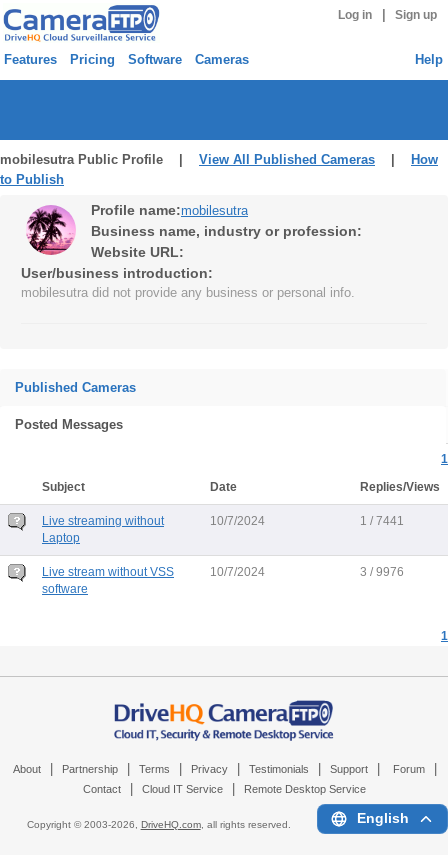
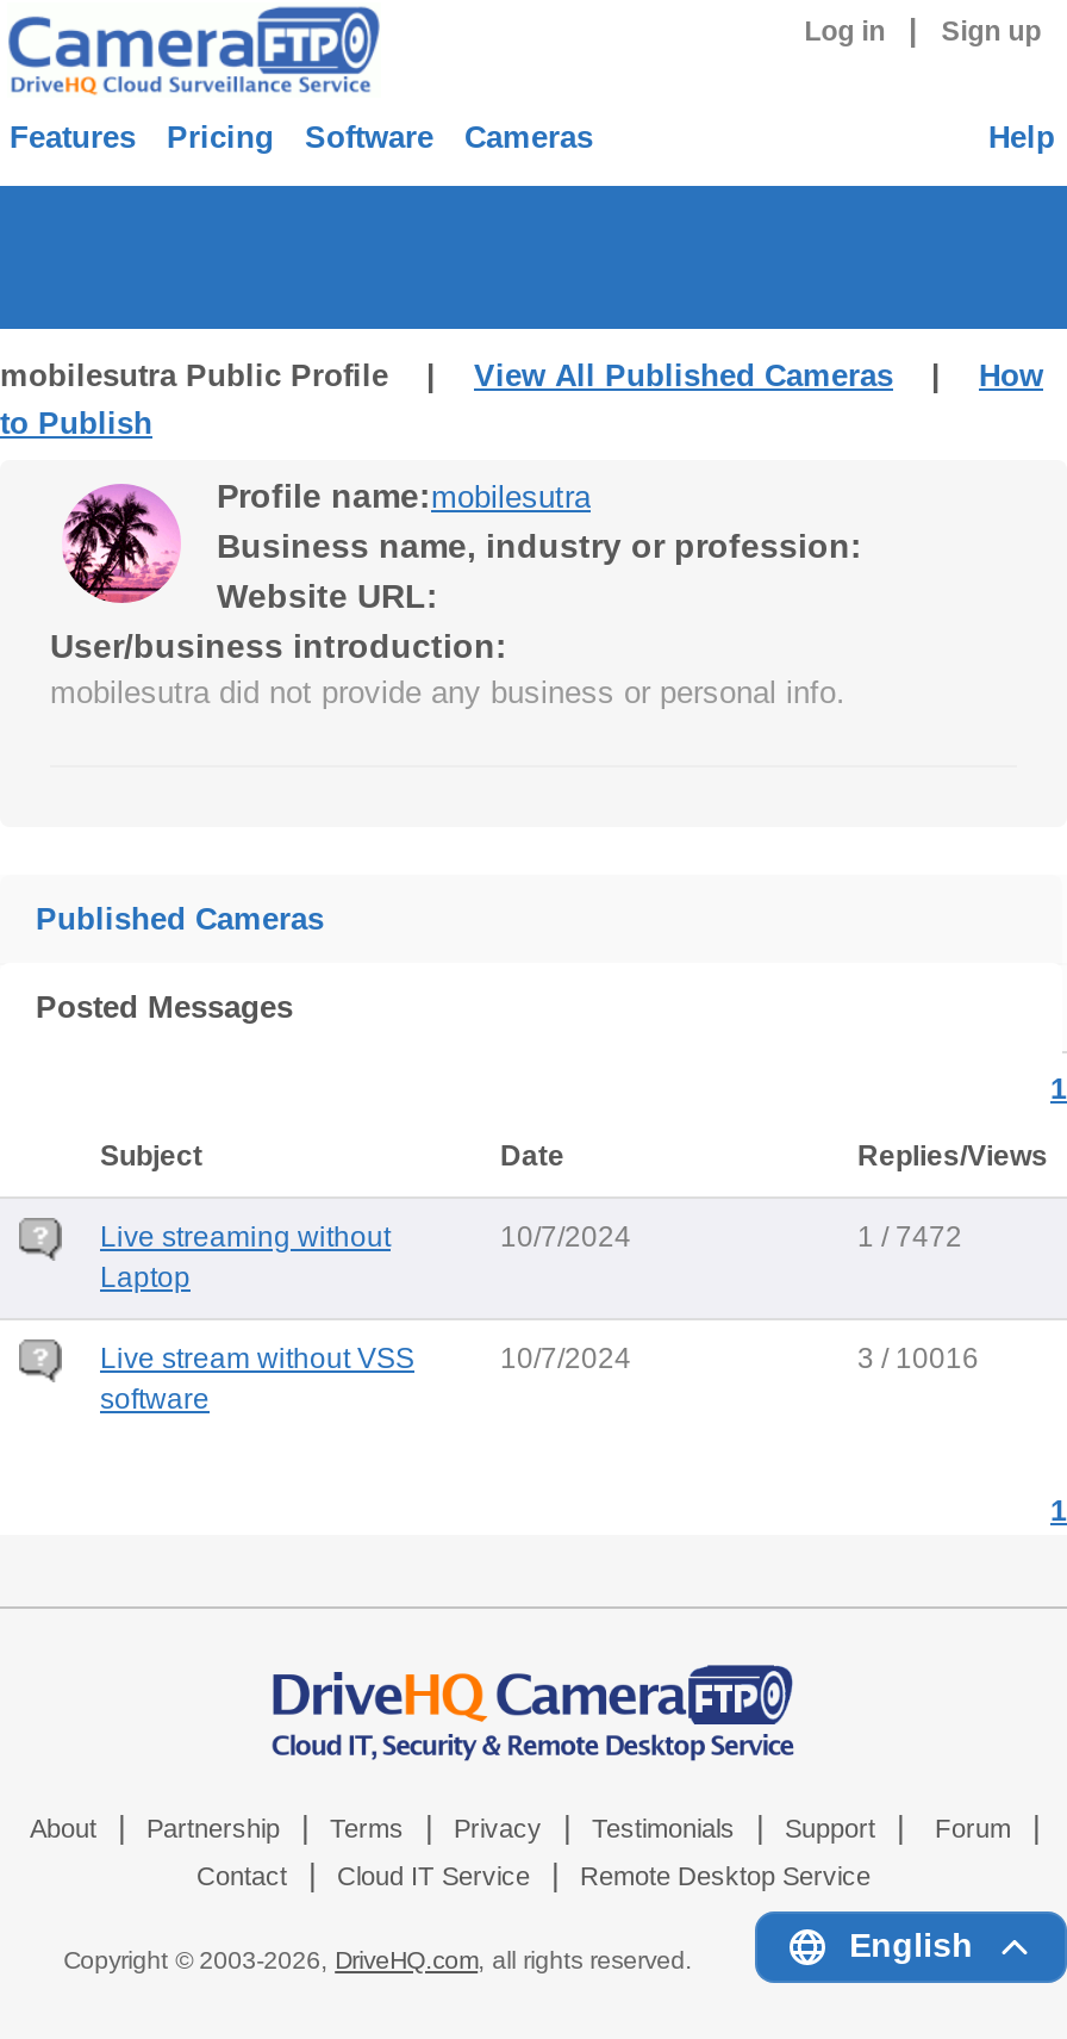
[360,514,404,528] 1 / 7441 -> [857,1220,962,1254] 1 / 7472
[360,565,404,579] 3 / 9976 -> [857,1342,979,1375] 3 / 10016

